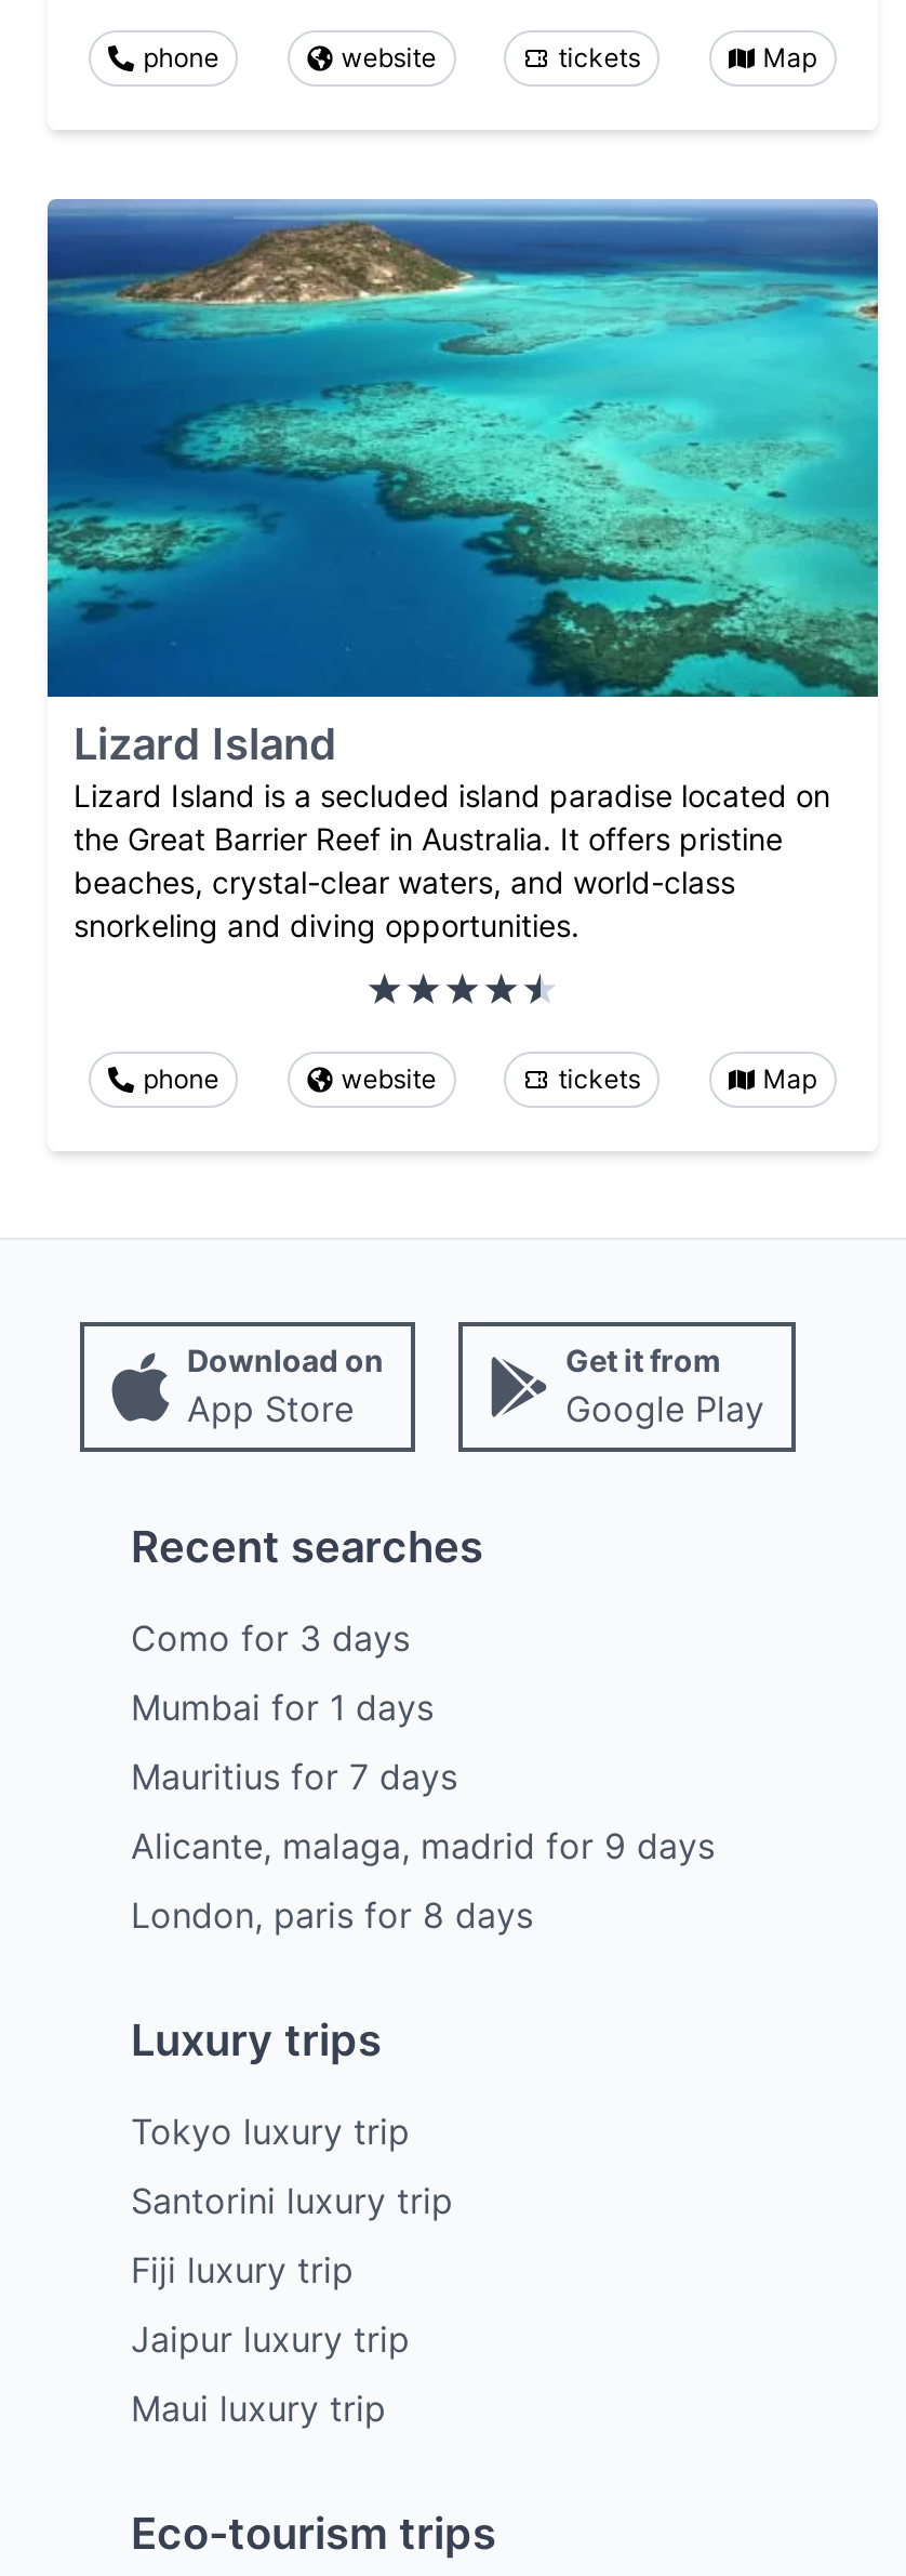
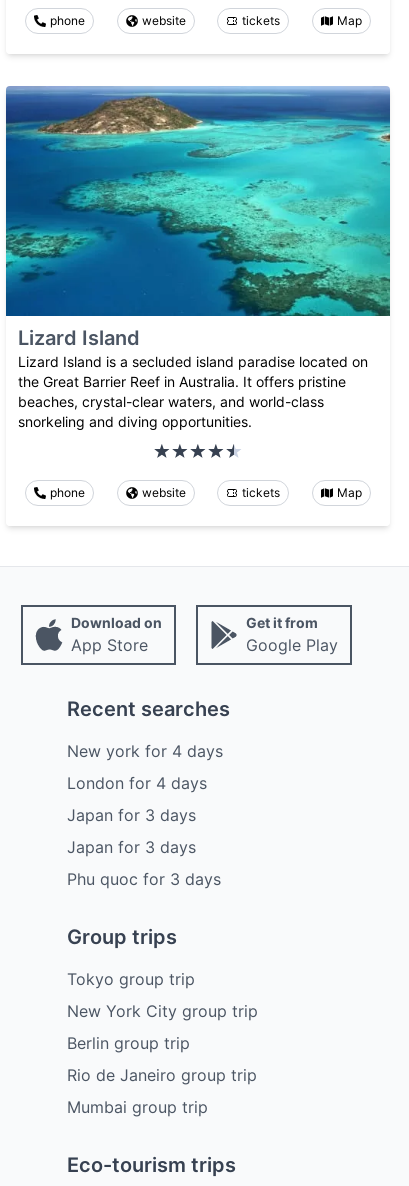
[131,1616,410,1660] Como for 3 days -> [67,741,223,761] New york for 4 days
[131,1686,434,1729] Mumbai for 1 days -> [67,773,207,793] London for 4 days
[131,1755,457,1798] Mauritius for 7 days -> [67,805,196,825] Japan for 3 days
[131,1824,715,1867] Alicante, malaga, madrid for 9 days -> [67,837,196,857] Japan for 3 days
[131,1893,533,1937] London, paris for 8 days -> [67,869,221,889] Phu quoc for 3 days
[131,2014,382,2066] Luxury trips -> [67,925,177,949] Group trips
[131,2110,410,2153] Tokyo luxury trip -> [67,969,195,989] Tokyo group trip
[131,2179,453,2222] Santorini luxury trip -> [67,1001,258,1021] New York City group trip
[131,2248,354,2291] Fiji luxury trip -> [67,1033,190,1053] Berlin group trip
[131,2317,410,2361] Jaipur luxury trip -> [67,1065,257,1085] Rio de Janeiro group trip
[131,2387,386,2430] Maui luxury trip -> [67,1097,208,1117] Mumbai group trip

